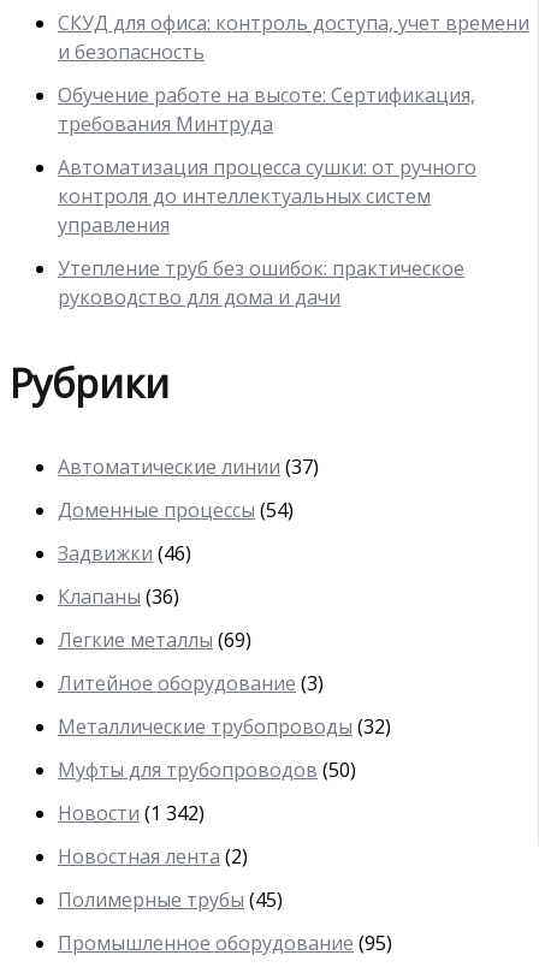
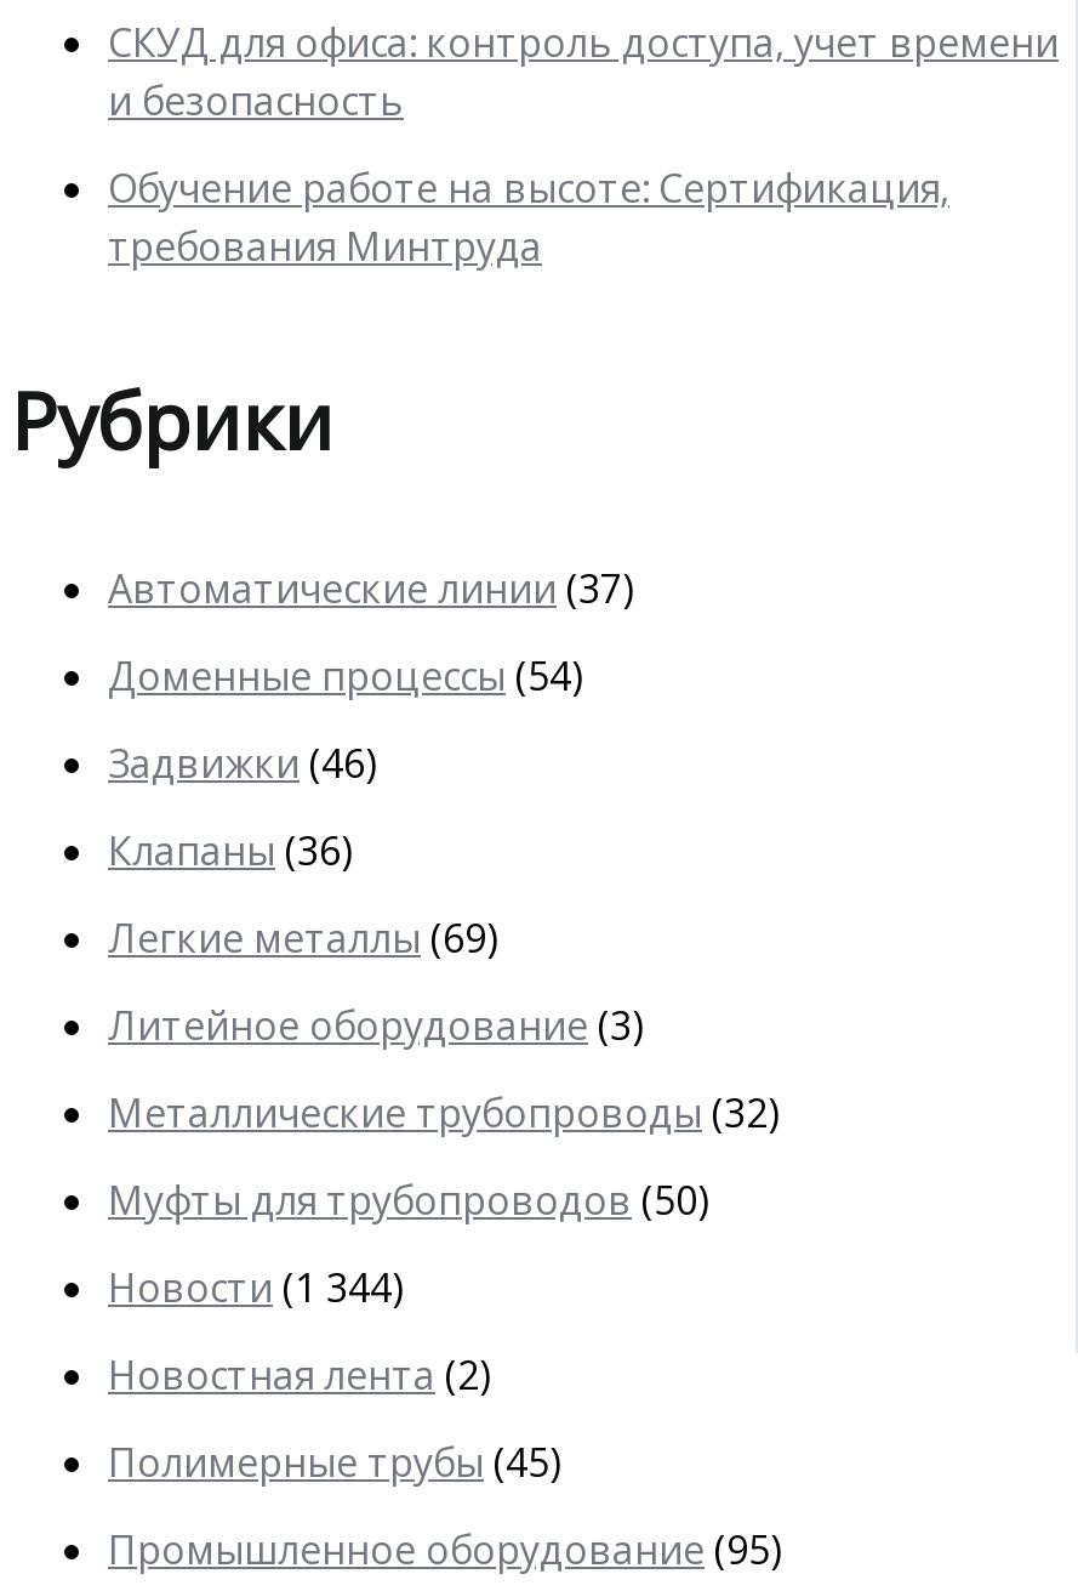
[58,154,476,310] Автоматизация процесса сушки: от ручного | контроля до интеллектуальных систем | управления | Утепление труб без ошибок: практическое | руководство для дома и дачи -> none
[58,800,205,827] Новости (1 342) -> [108,1262,404,1315] Новости (1 344)

